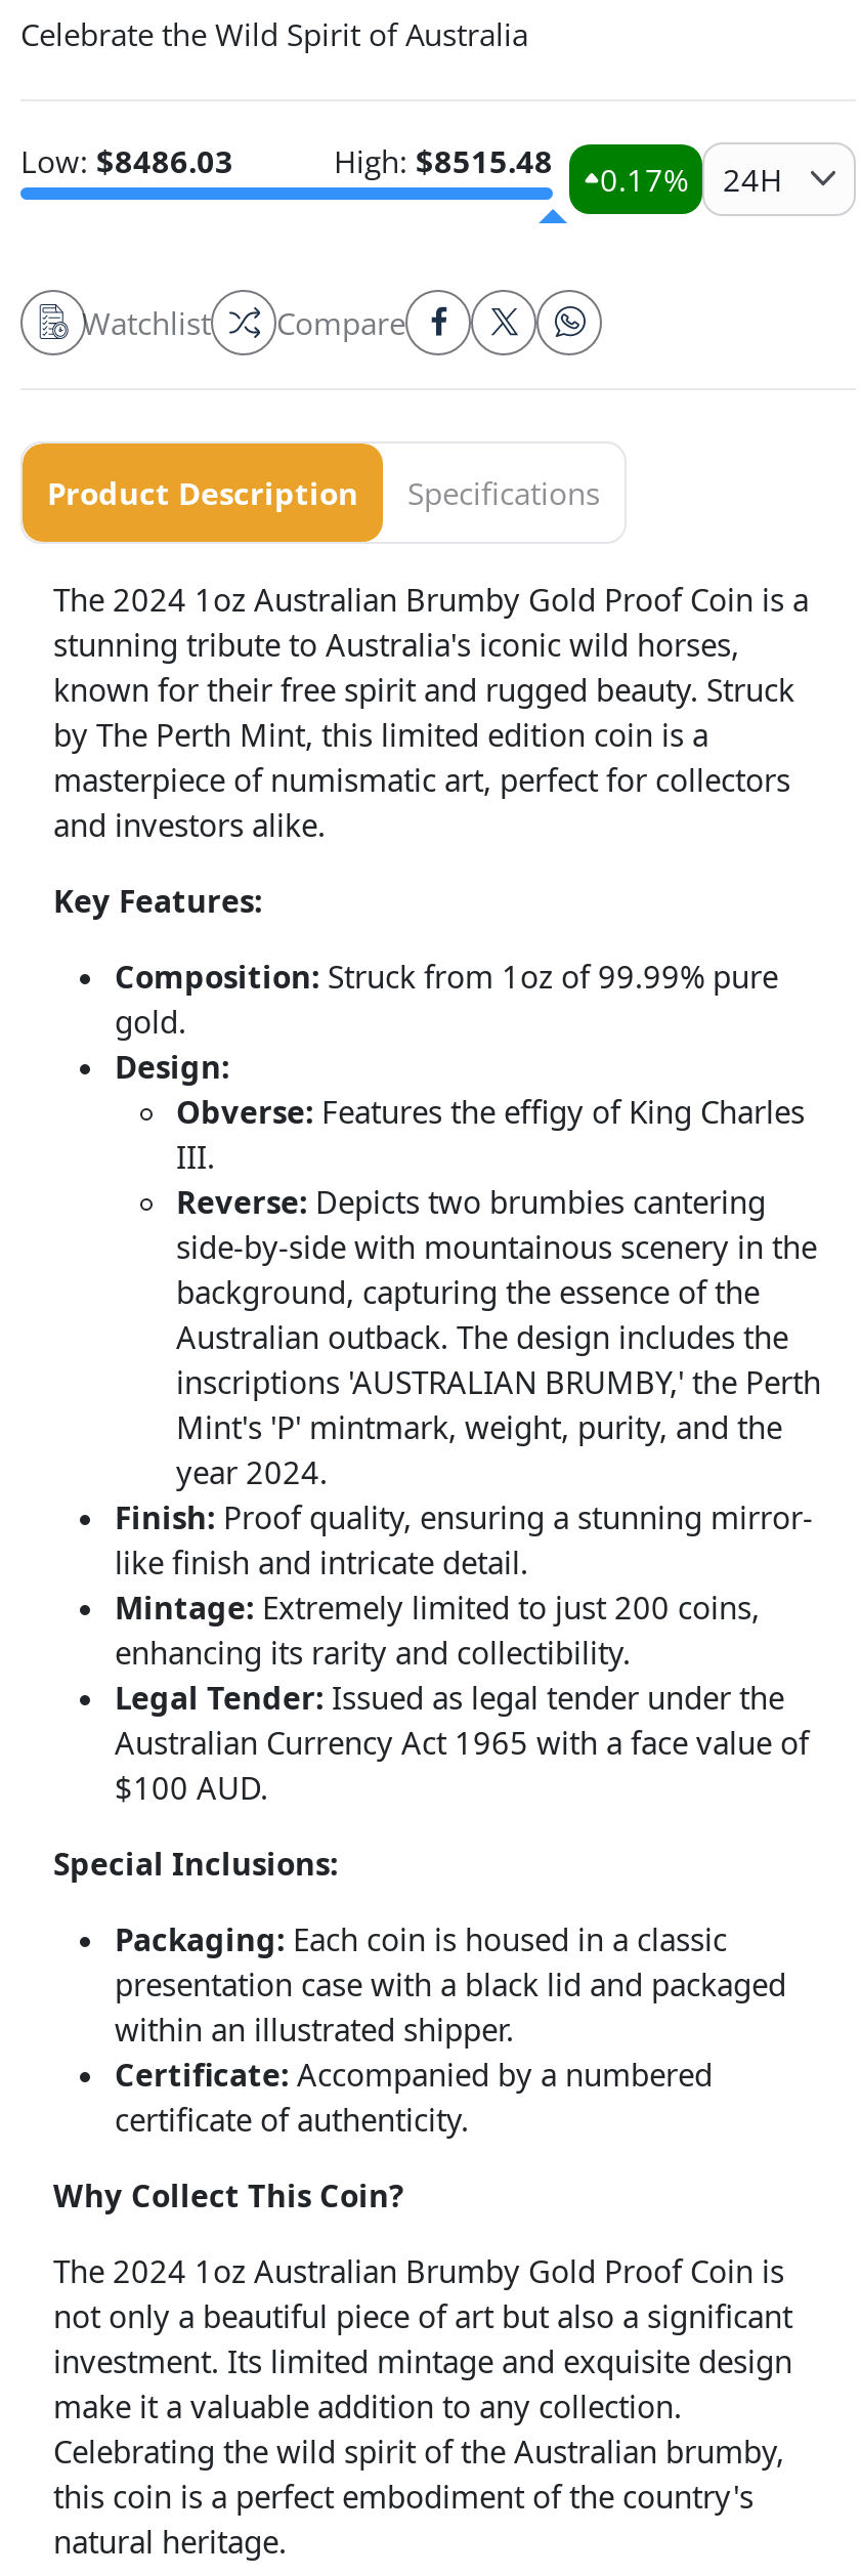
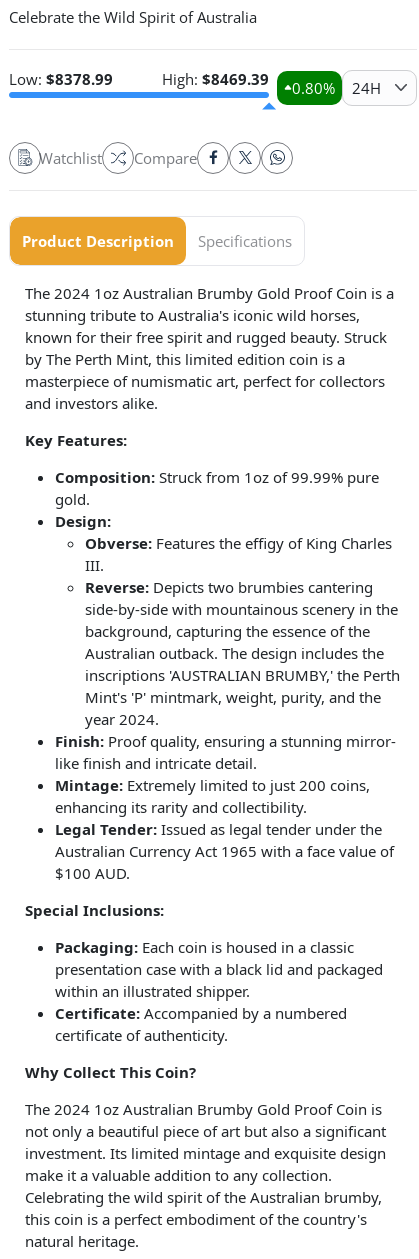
[20,140,233,180] Low: $8486.03 -> [9,69,113,89] Low: $8378.99
[334,140,553,180] High: $8515.48 -> [162,69,269,89] High: $8469.39
[600,158,688,199] 0.17% -> [292,78,335,98] 0.80%

